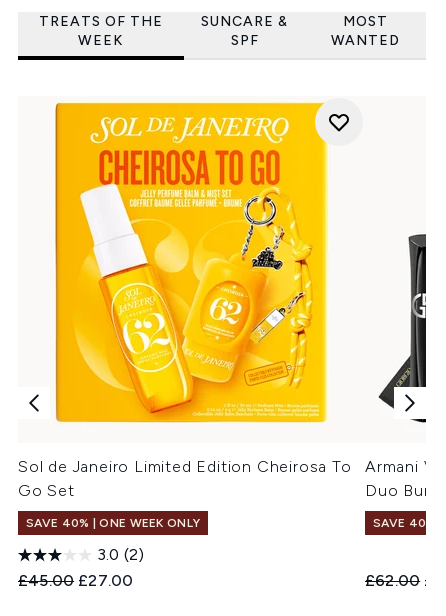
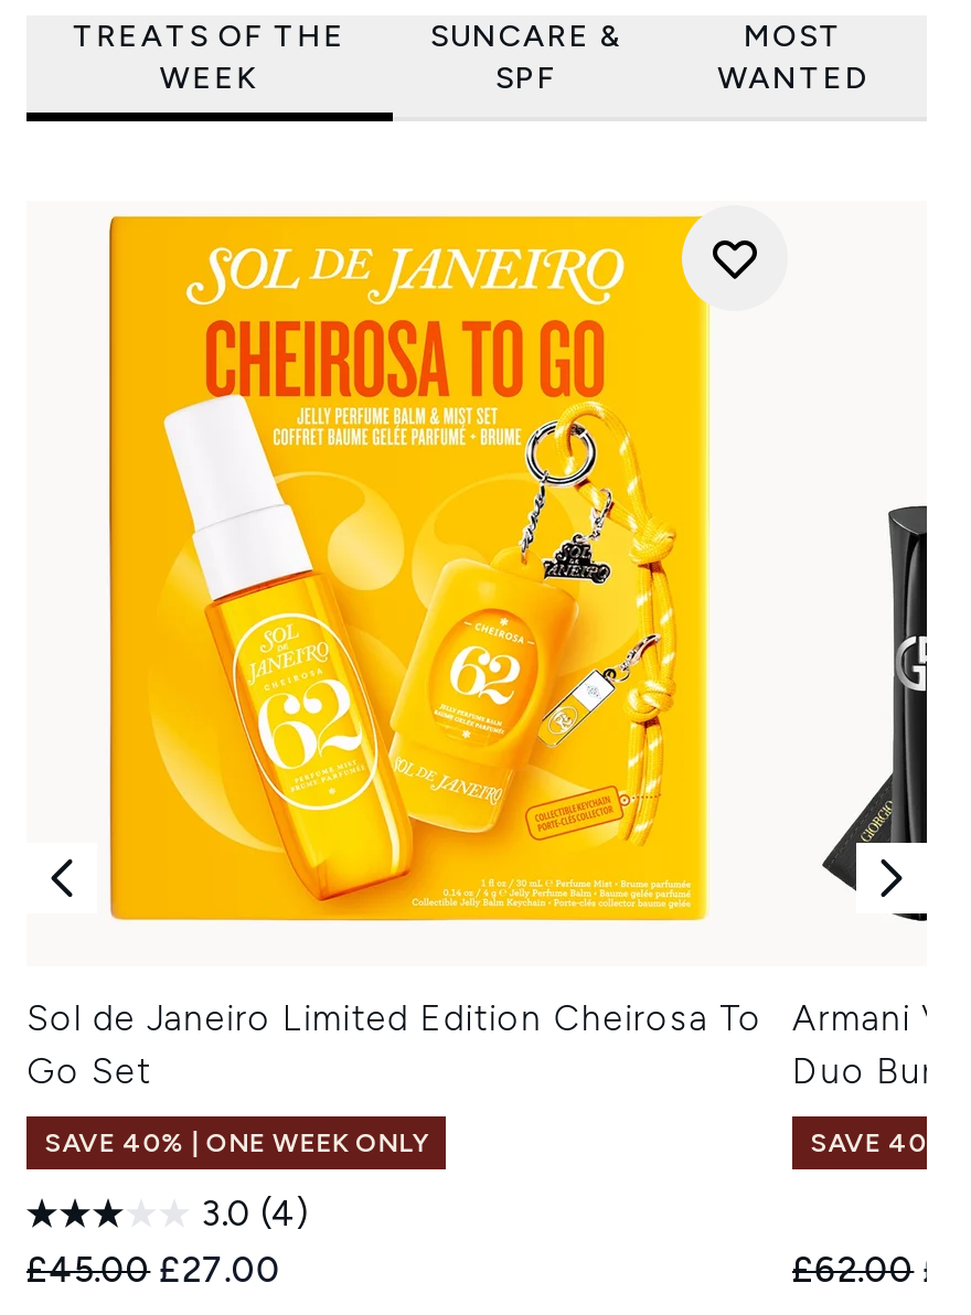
[97,545,144,564] 3.0 (2) -> [201,1192,309,1234] 3.0 (4)

